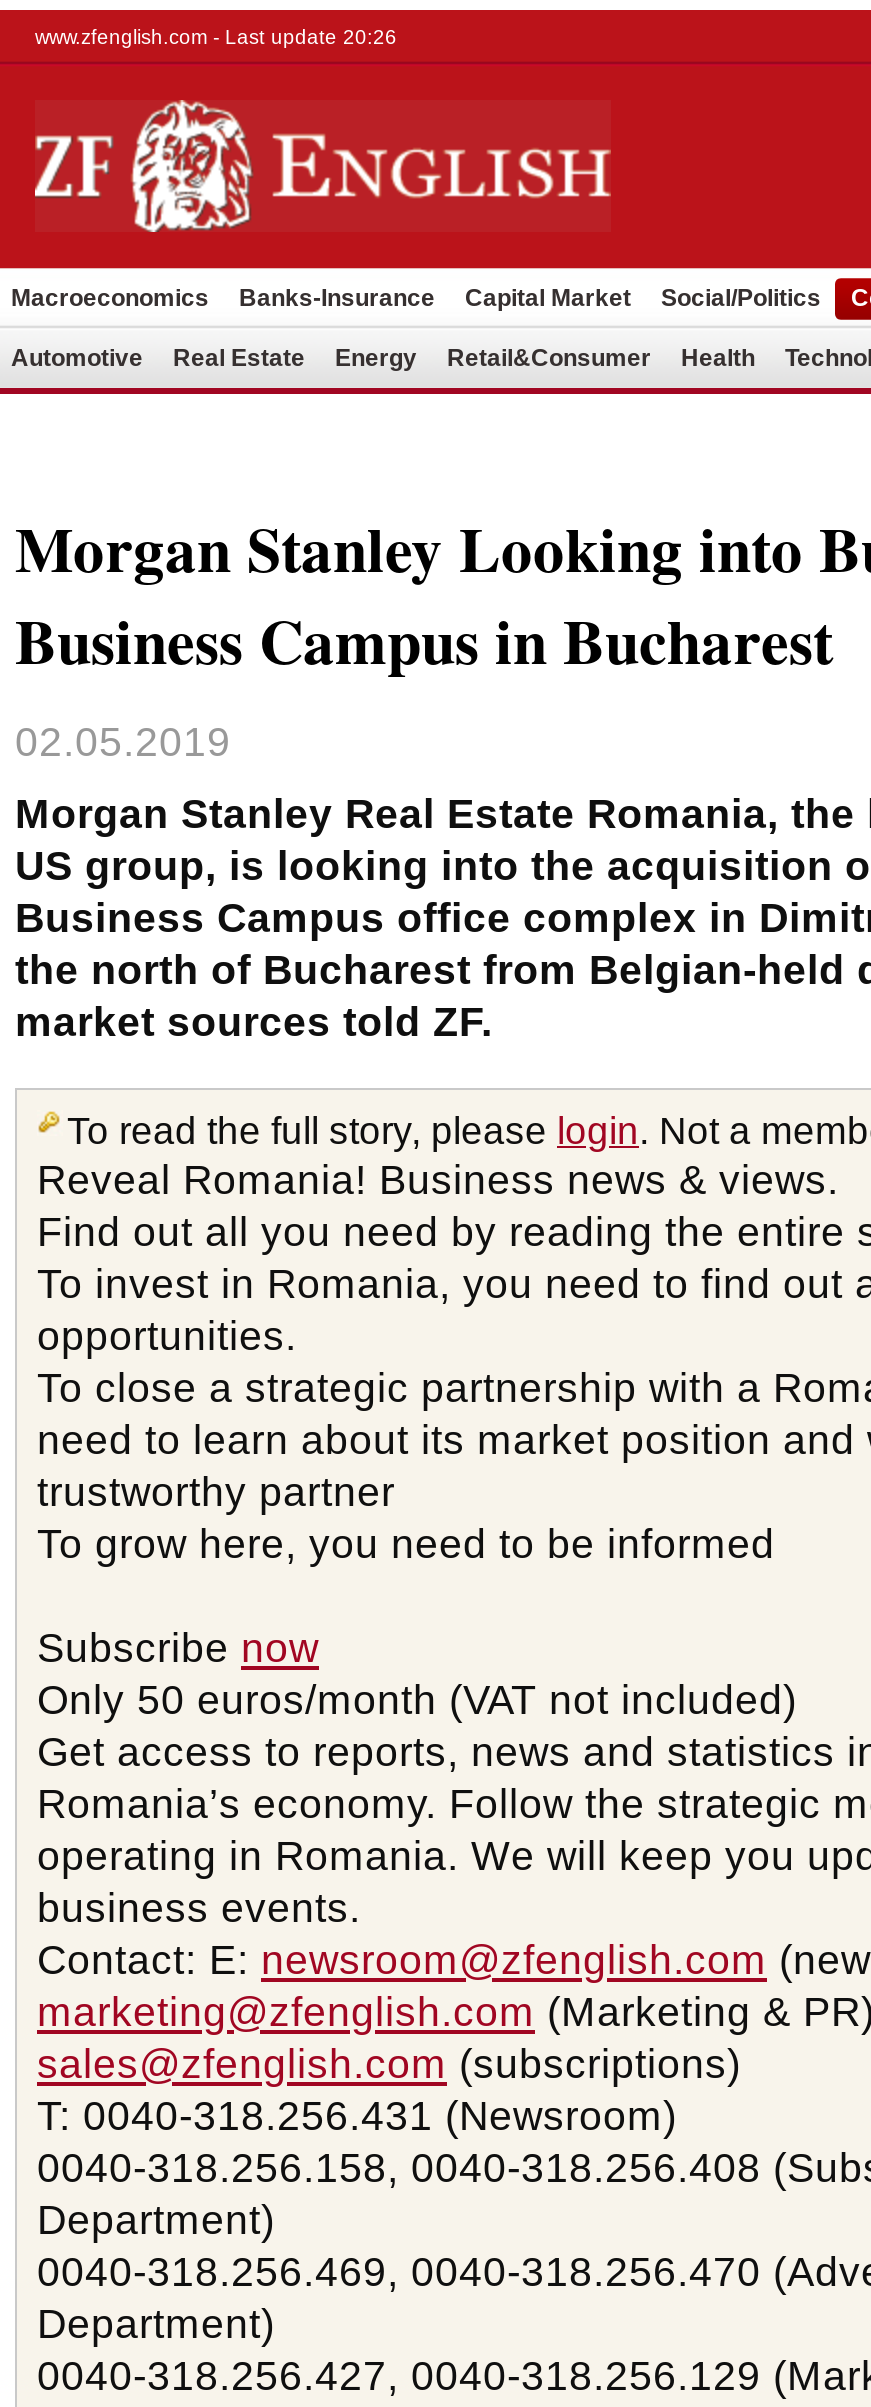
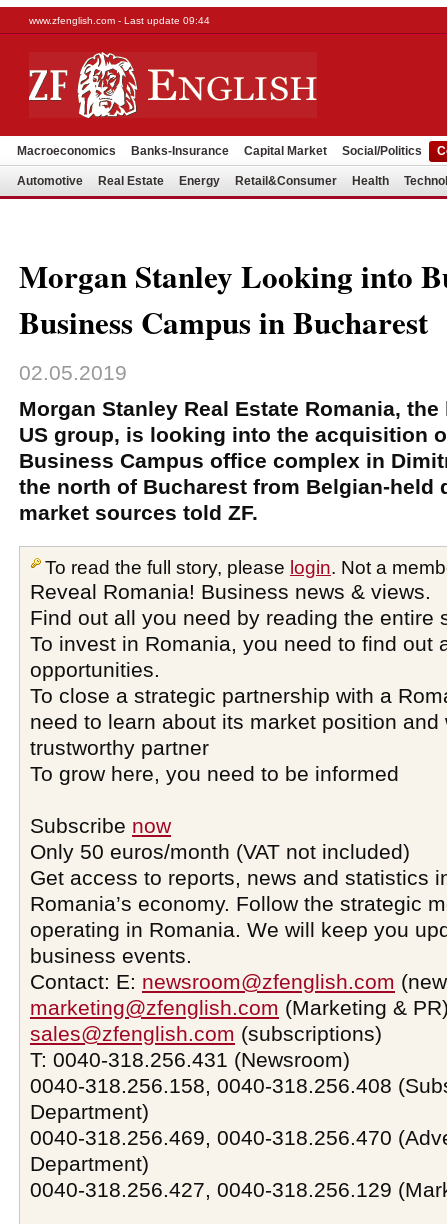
[35,26,397,48] www.zfenglish.com - Last update 20:26 -> [29,15,210,26] www.zfenglish.com - Last update 09:44

